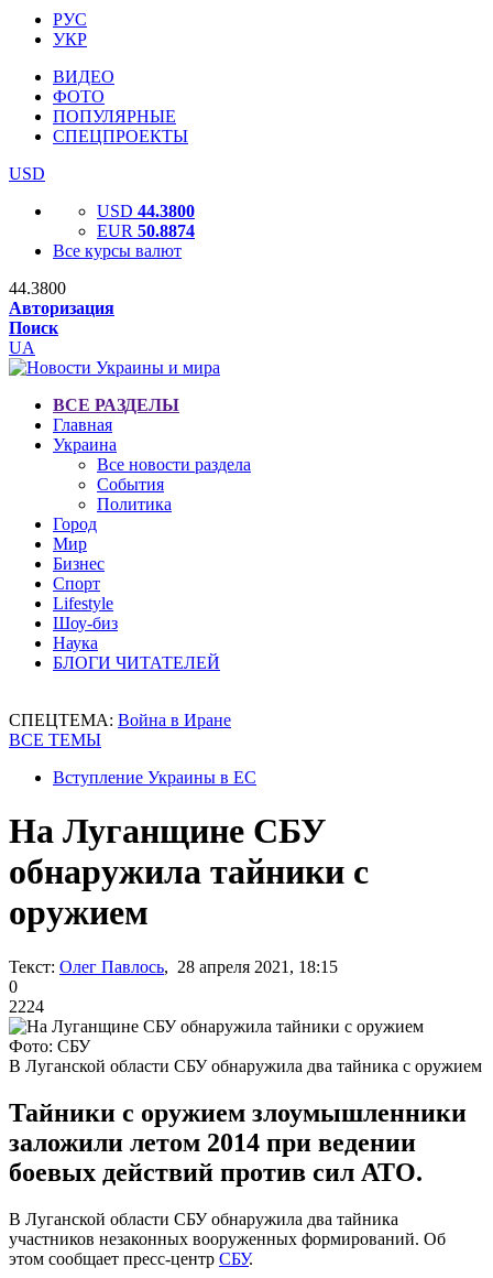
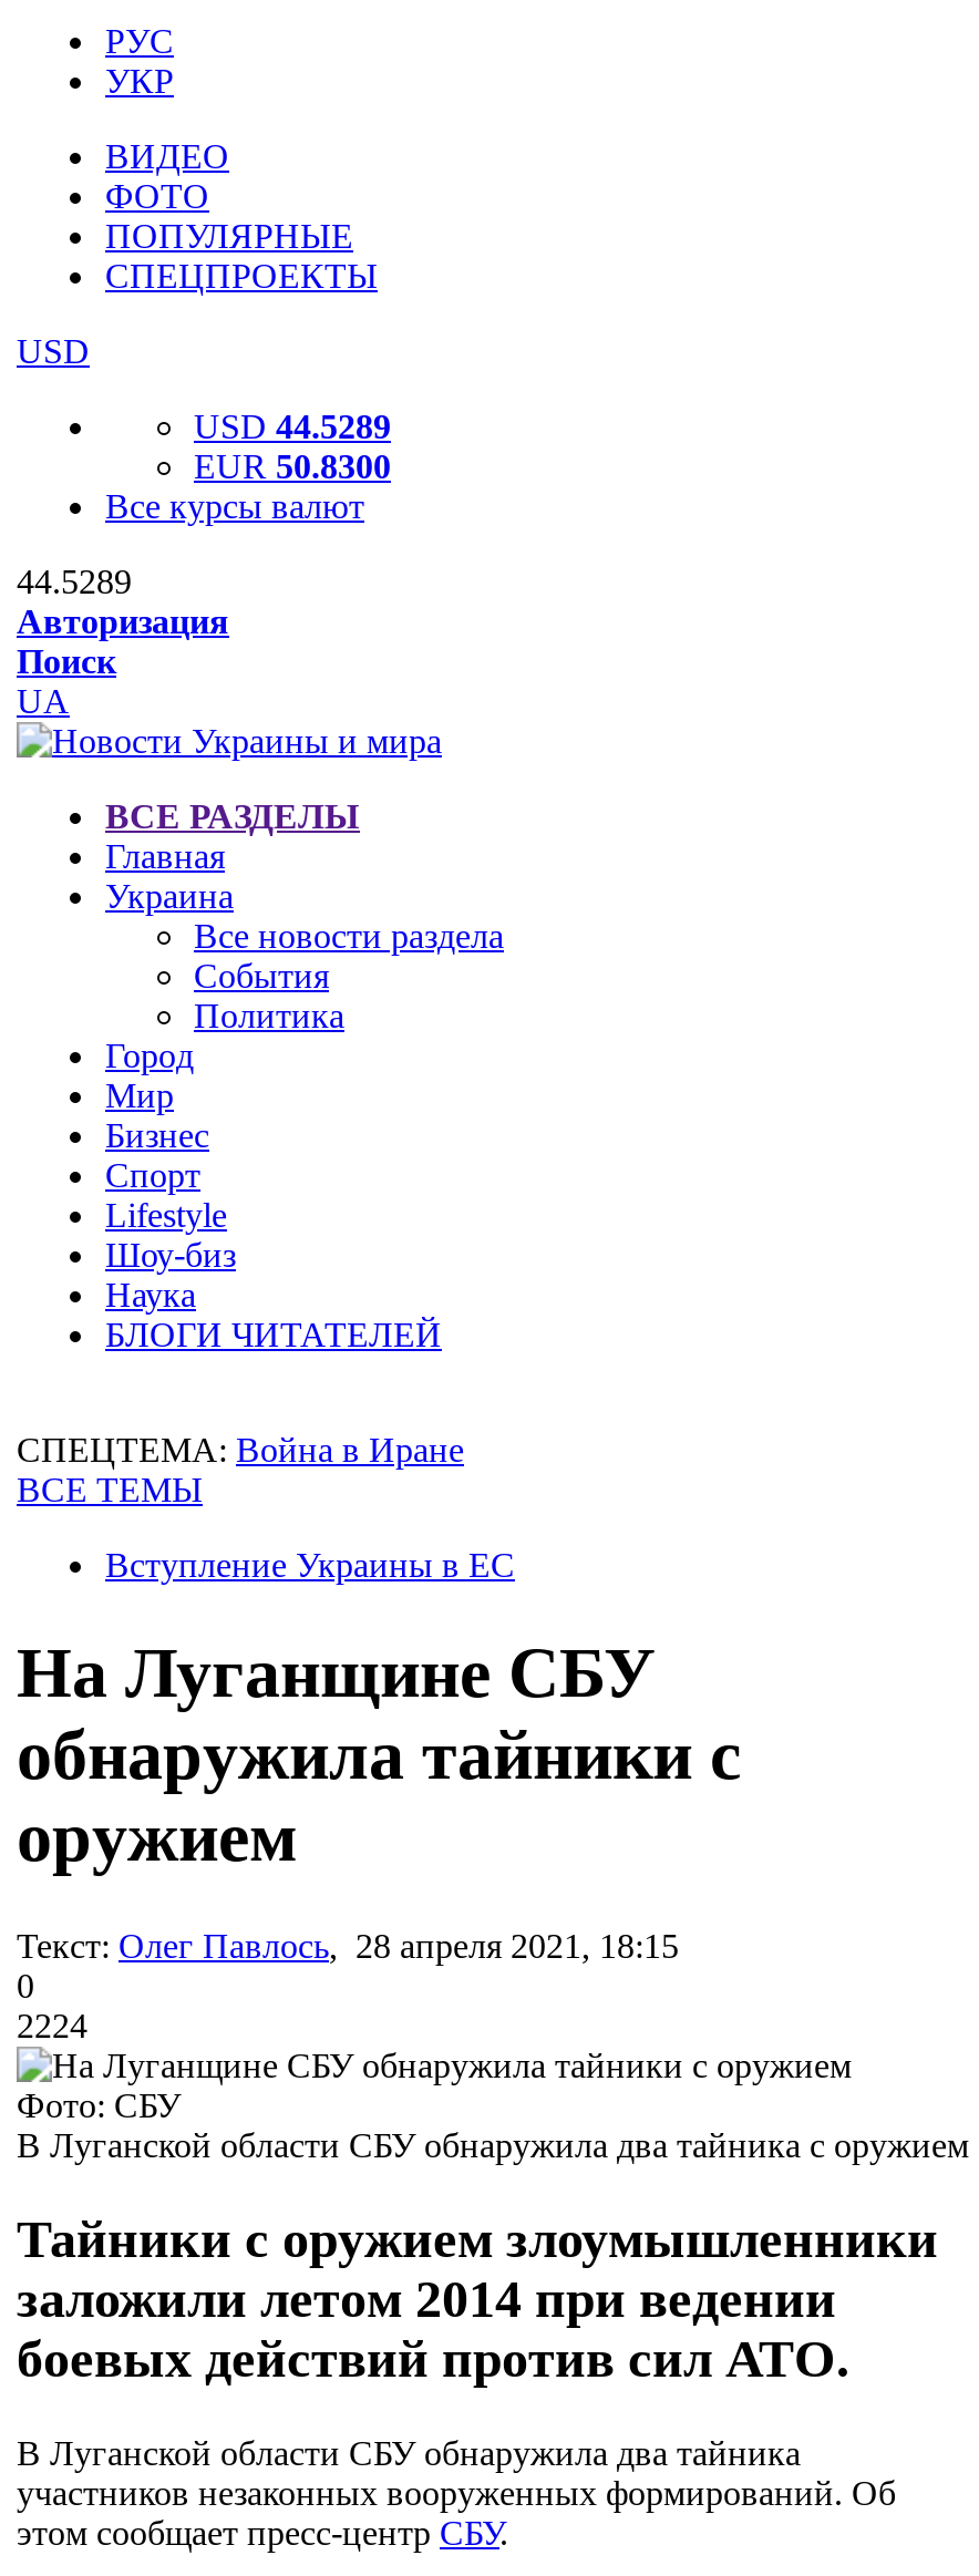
[97,202,195,220] USD 44.3800 -> [194,408,391,445] USD 44.5289
[97,221,195,240] EUR 50.8874 -> [194,447,391,485] EUR 50.8300
[9,279,66,297] 44.3800 -> [17,563,132,600] 44.5289

